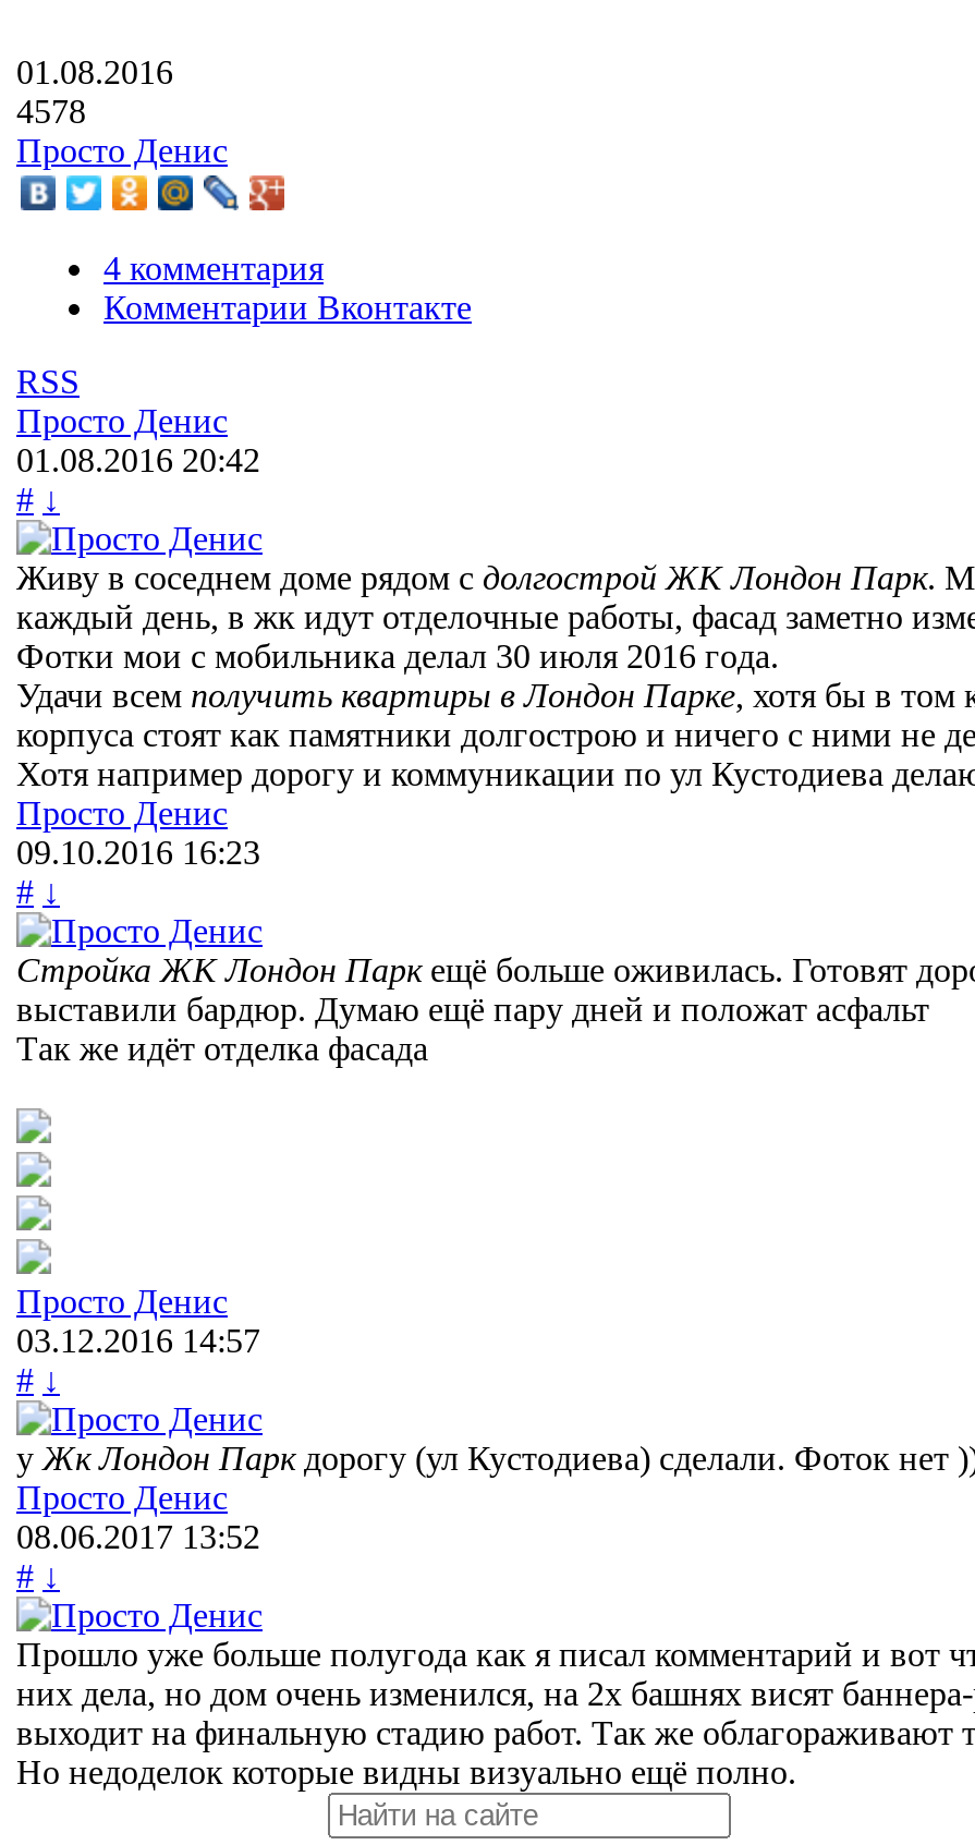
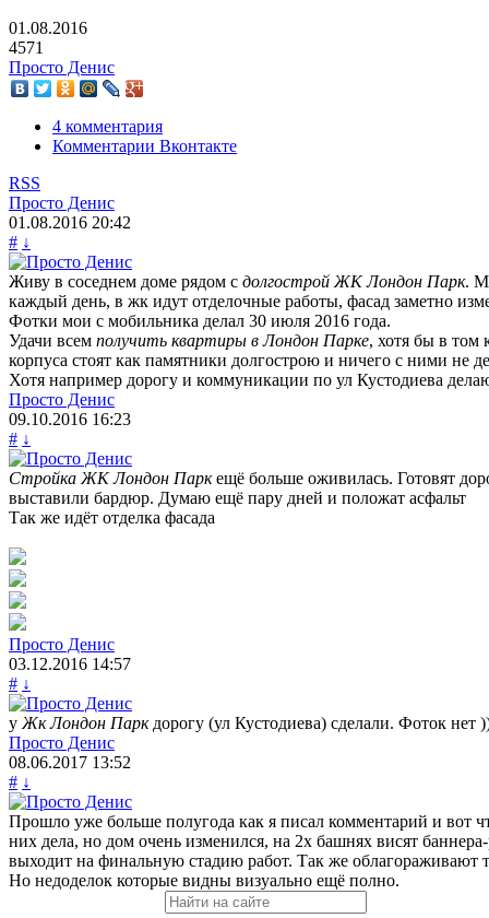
[16,93,86,130] 4578 -> [9,38,44,57] 4571

